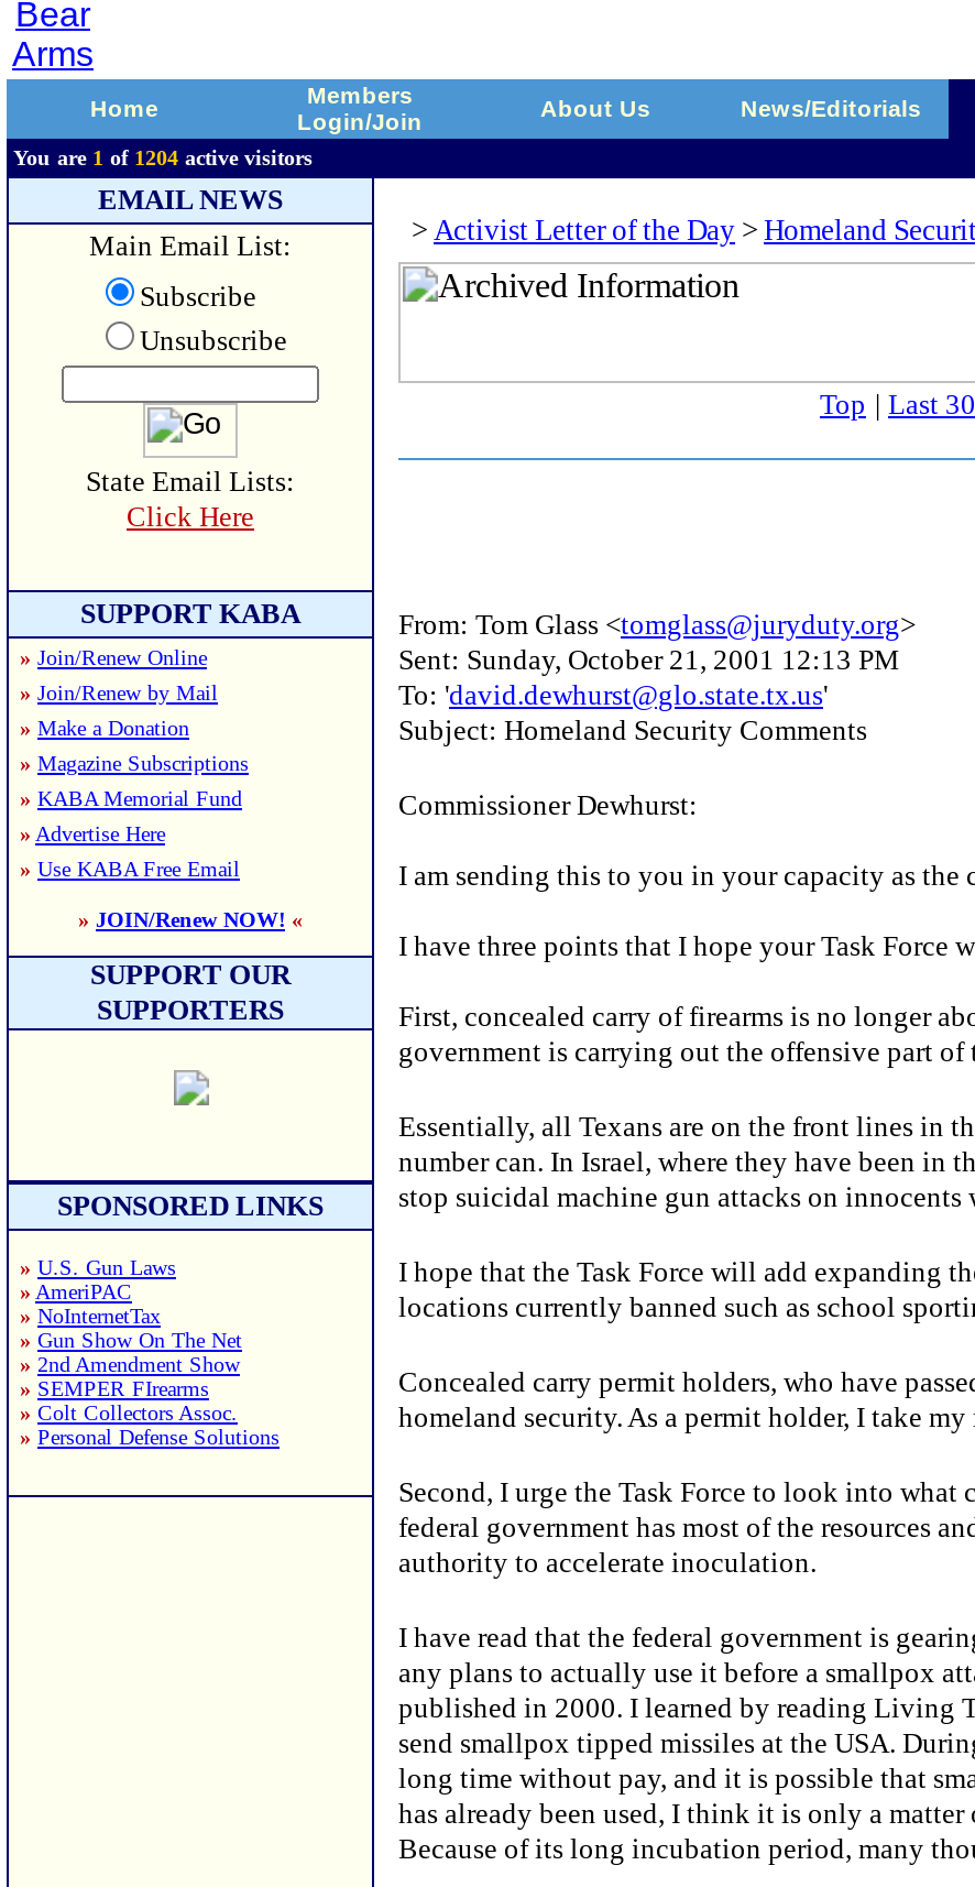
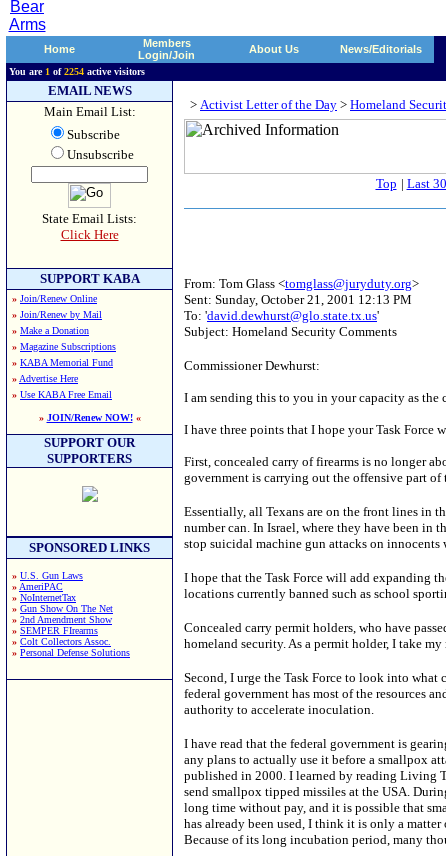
[13,145,313,170] You are 1 of 1204 active visitors -> [9,66,145,77] You are 1 of 2254 active visitors

